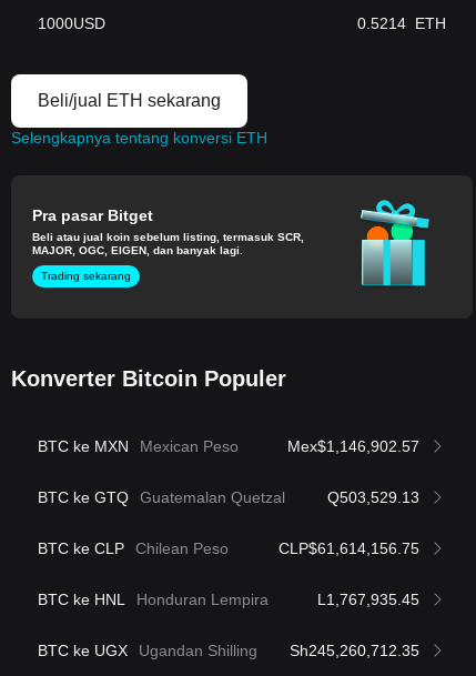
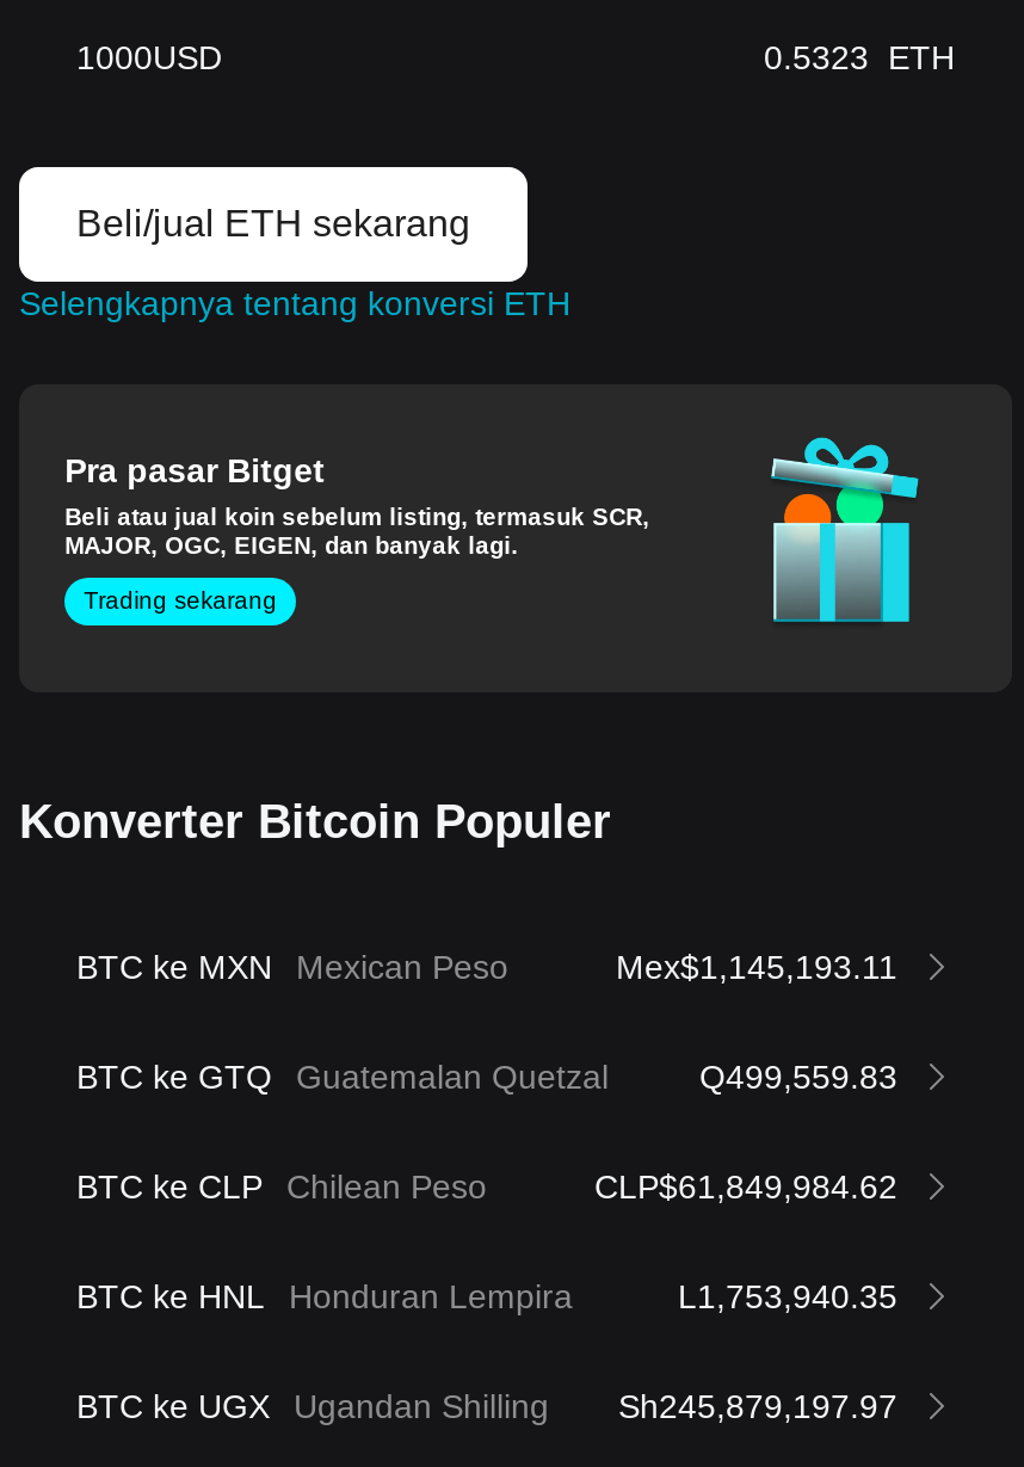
[357,14,446,32] 0.5214 ETH -> [764,38,955,76] 0.5323 ETH
[287,437,419,455] Mex$1,146,902.57 -> [616,947,897,985] Mex$1,145,193.11
[327,488,419,506] Q503,529.13 -> [699,1057,897,1095] Q499,559.83
[278,539,419,557] CLP$61,614,156.75 -> [594,1167,897,1205] CLP$61,849,984.62
[317,590,419,608] L1,767,935.45 -> [678,1277,897,1315] L1,753,940.35
[38,641,419,659] BTC ke UGX Ugandan Shilling Sh245,260,712.35 -> [76,1387,897,1425] BTC ke UGX Ugandan Shilling Sh245,879,197.97

